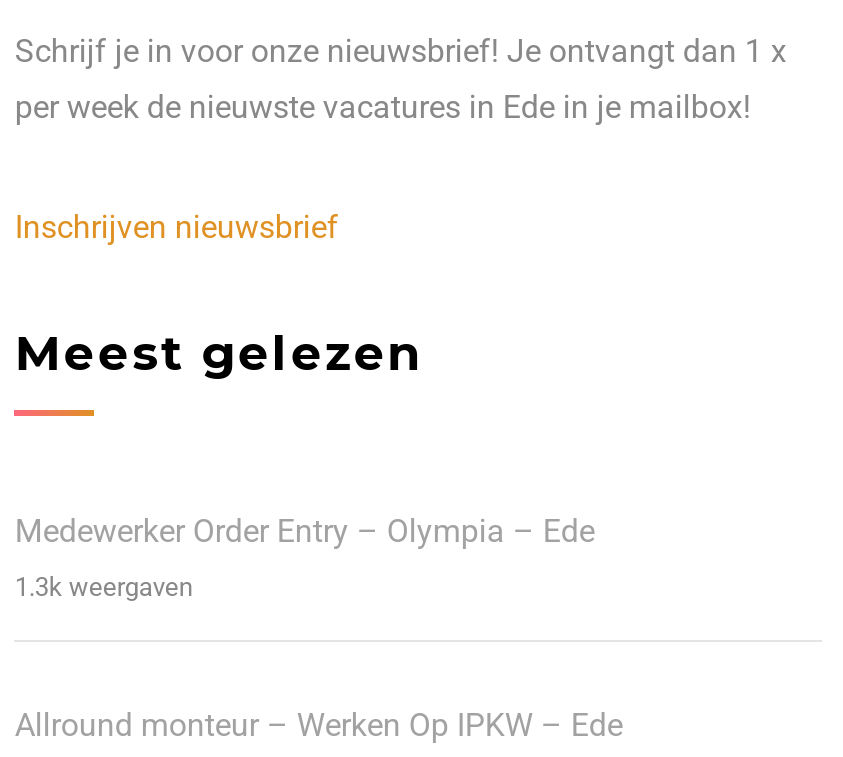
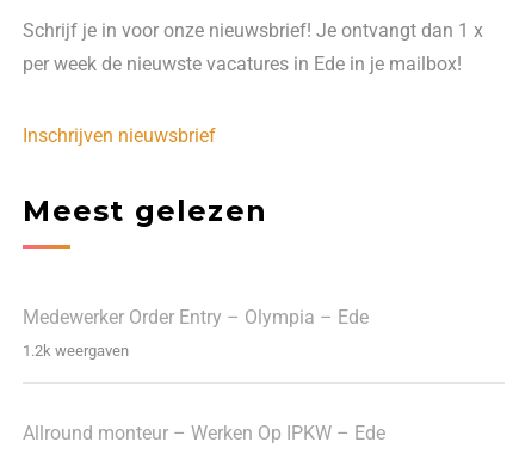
[15,572,193,602] 1.3k weergaven -> [23,341,129,359] 1.2k weergaven

